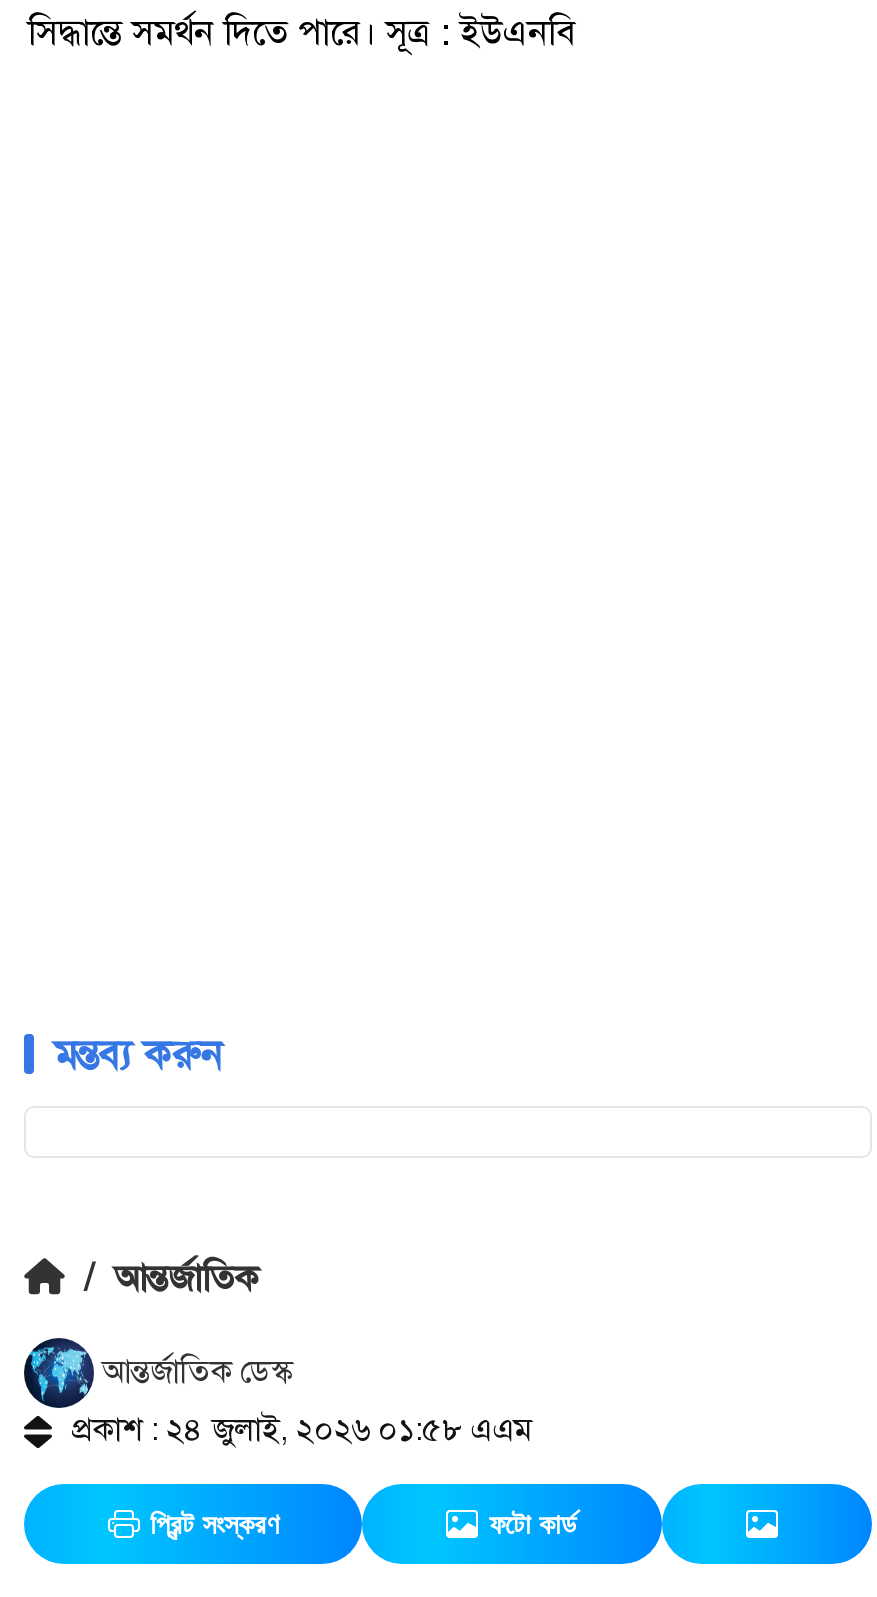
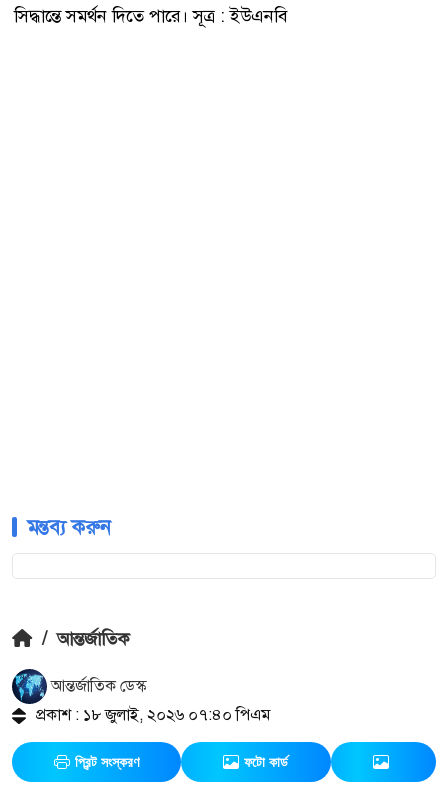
[72,1408,532,1450] প্রকাশ : ২৪ জুলাই, ২০২৬ ০১:৫৮ এএম -> [36,704,270,725] প্রকাশ : ১৮ জুলাই, ২০২৬ ০৭:৪০ পিএম

